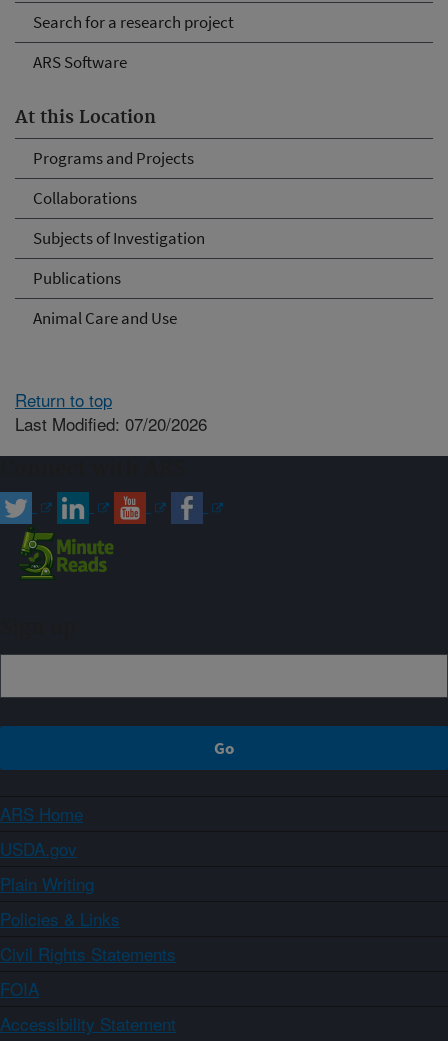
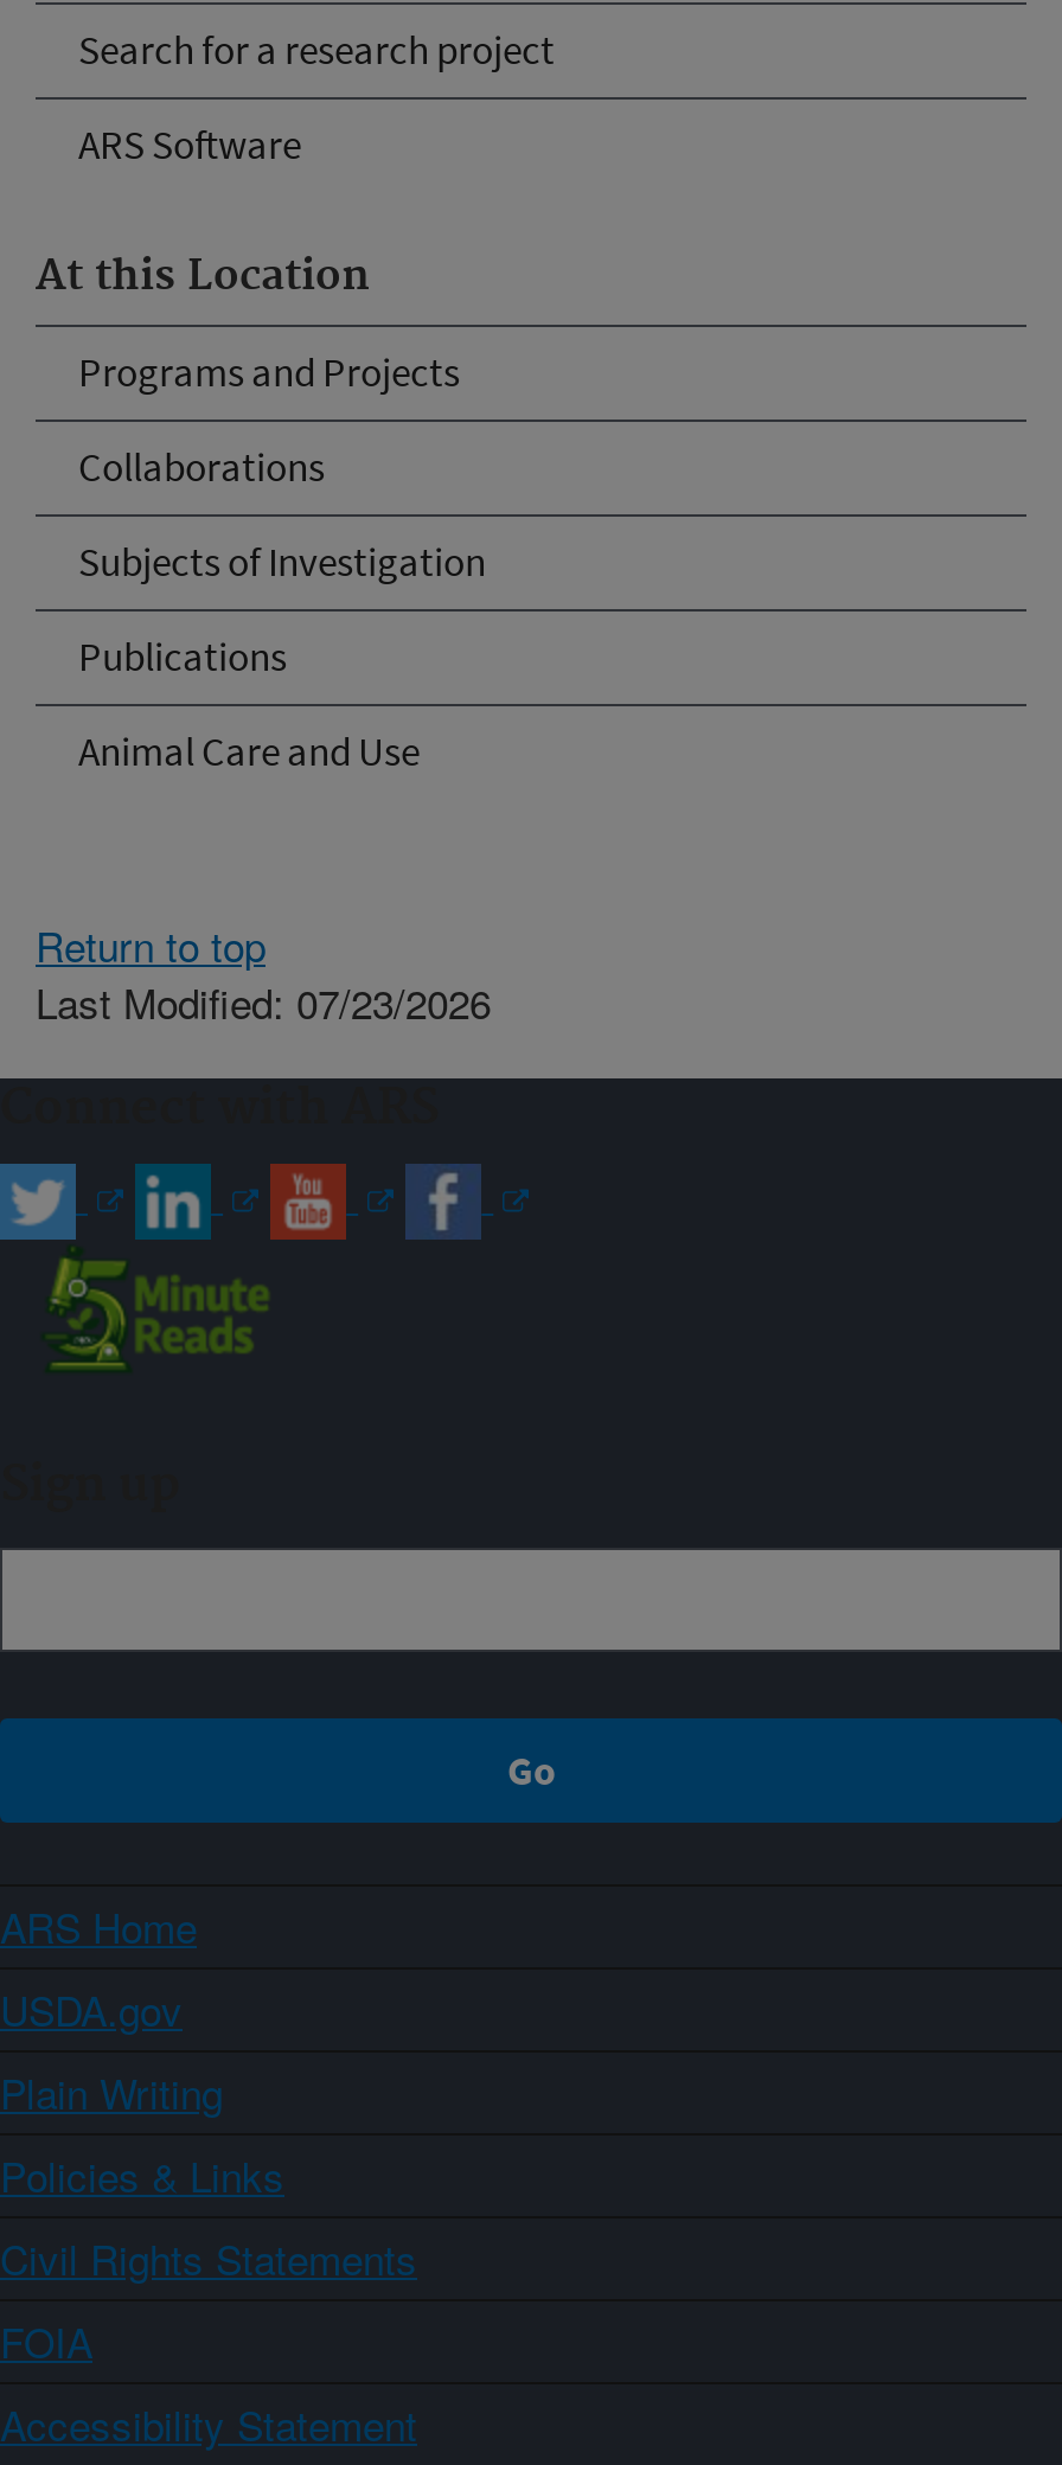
[15,410,207,435] Last Modified: 07/20/2026 -> [36,971,491,1030] Last Modified: 07/23/2026

